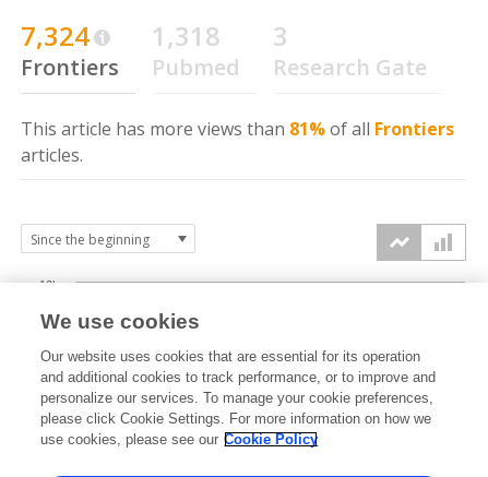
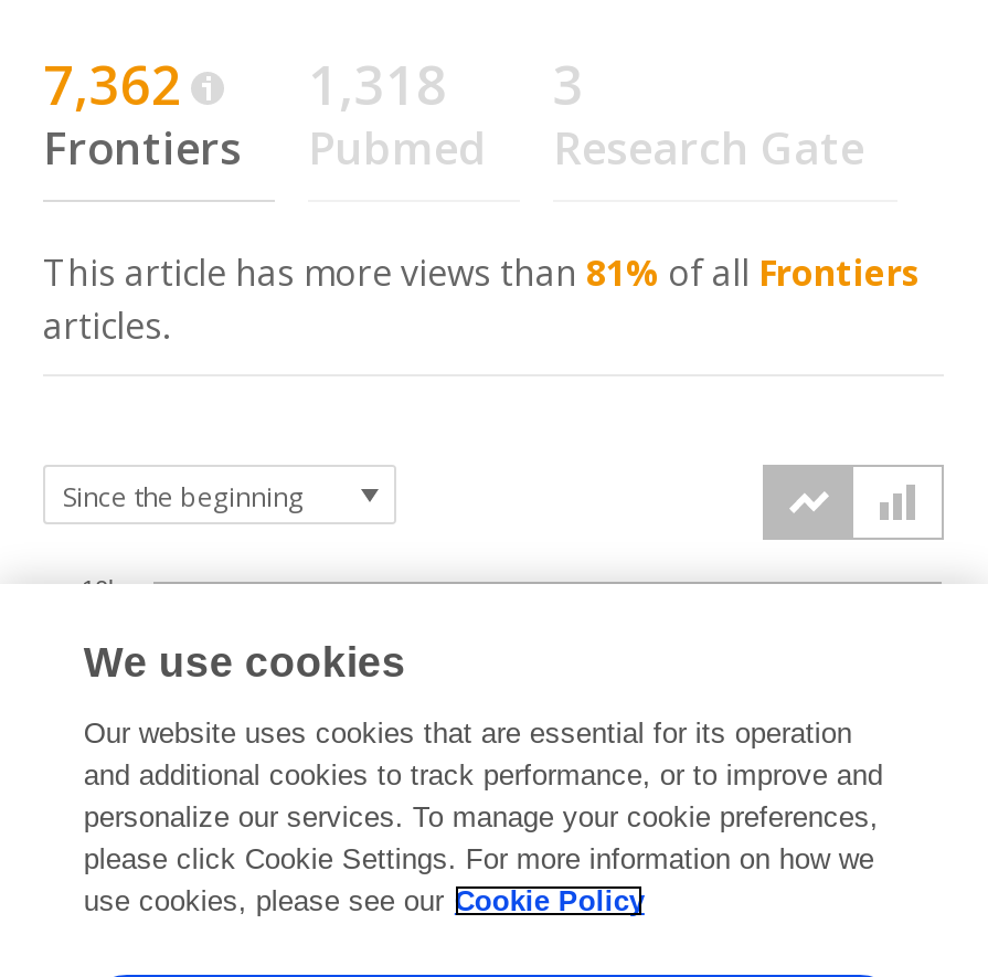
[21,17,90,53] 7,324 -> [43,47,182,120] 7,362

